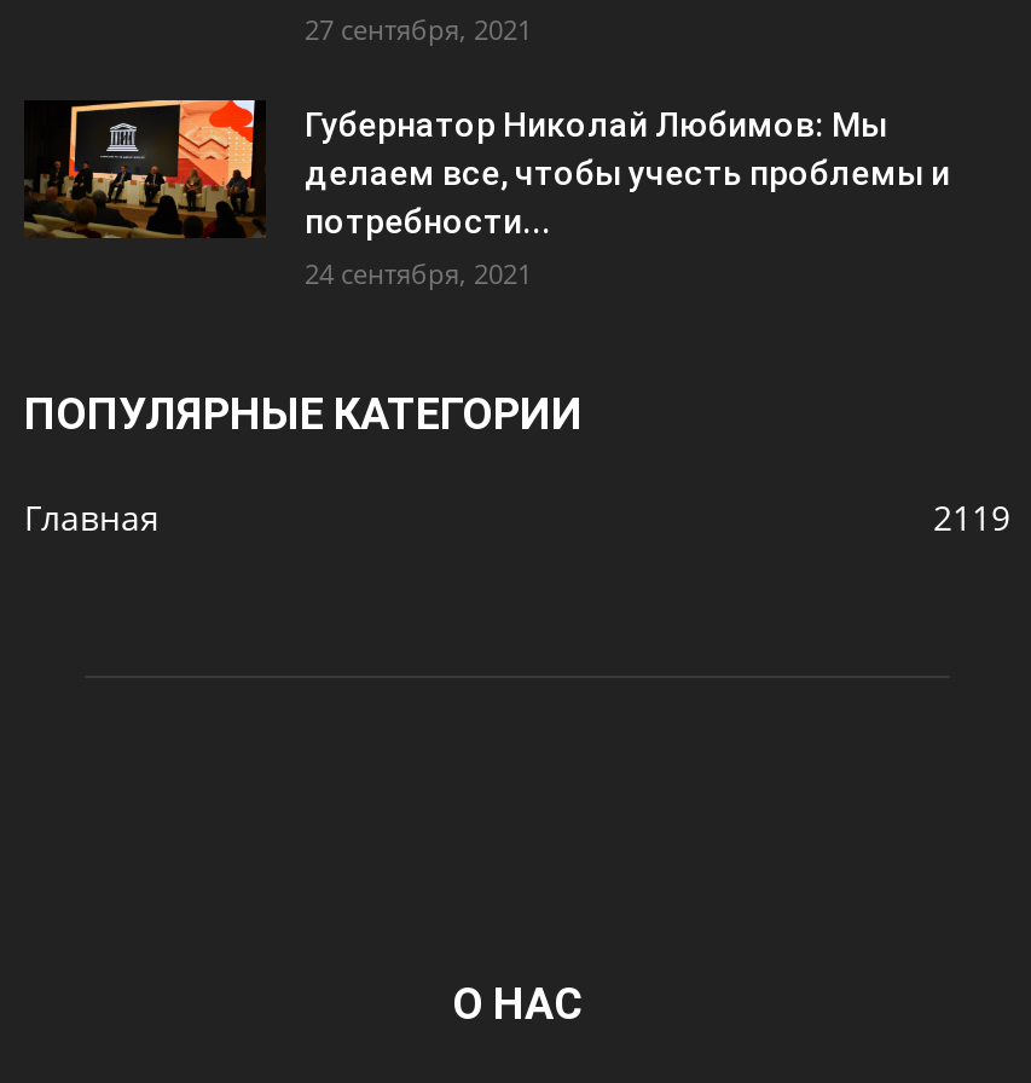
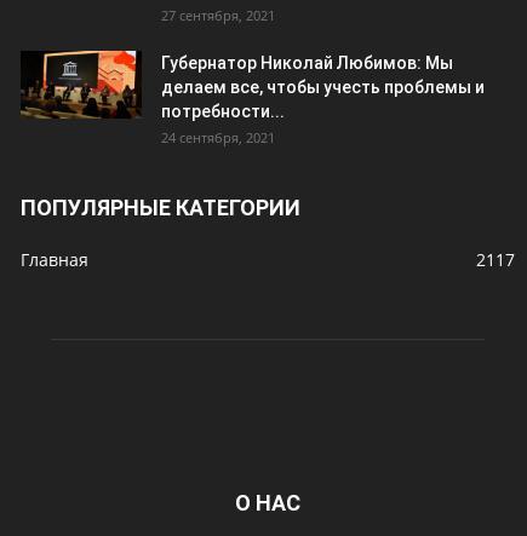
[933,495,1010,541] 2119 -> [476,248,515,271] 2117

